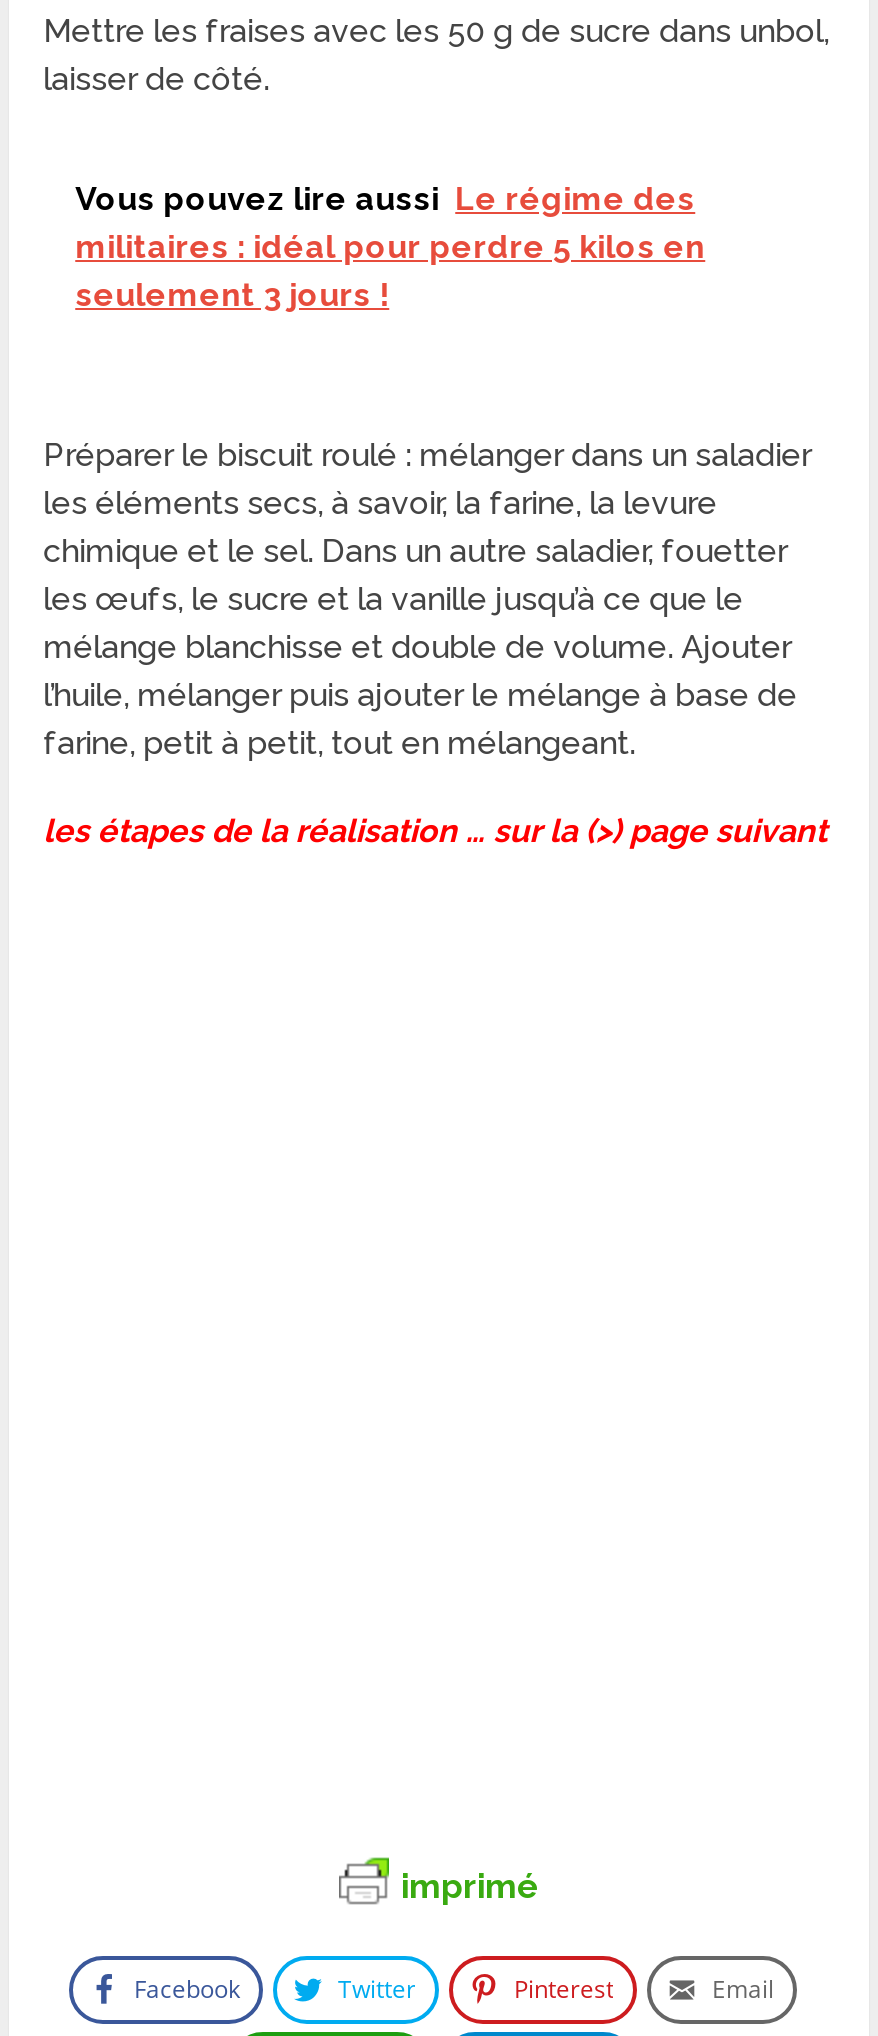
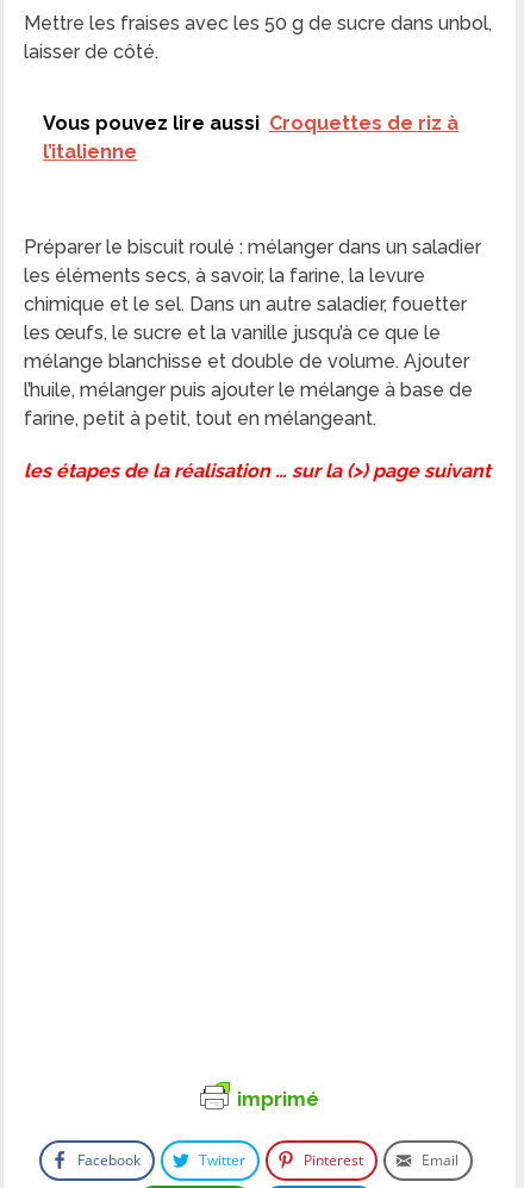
[75,180,705,314] Vous pouvez lire aussi Le régime des | militaires : idéal pour perdre 5 kilos en | seulement 3 jours ! -> [43,112,459,163] Vous pouvez lire aussi Croquettes de riz à | l’italienne

